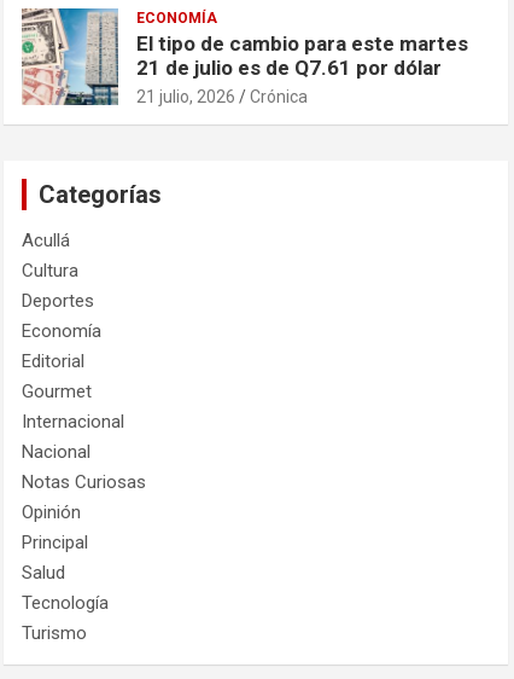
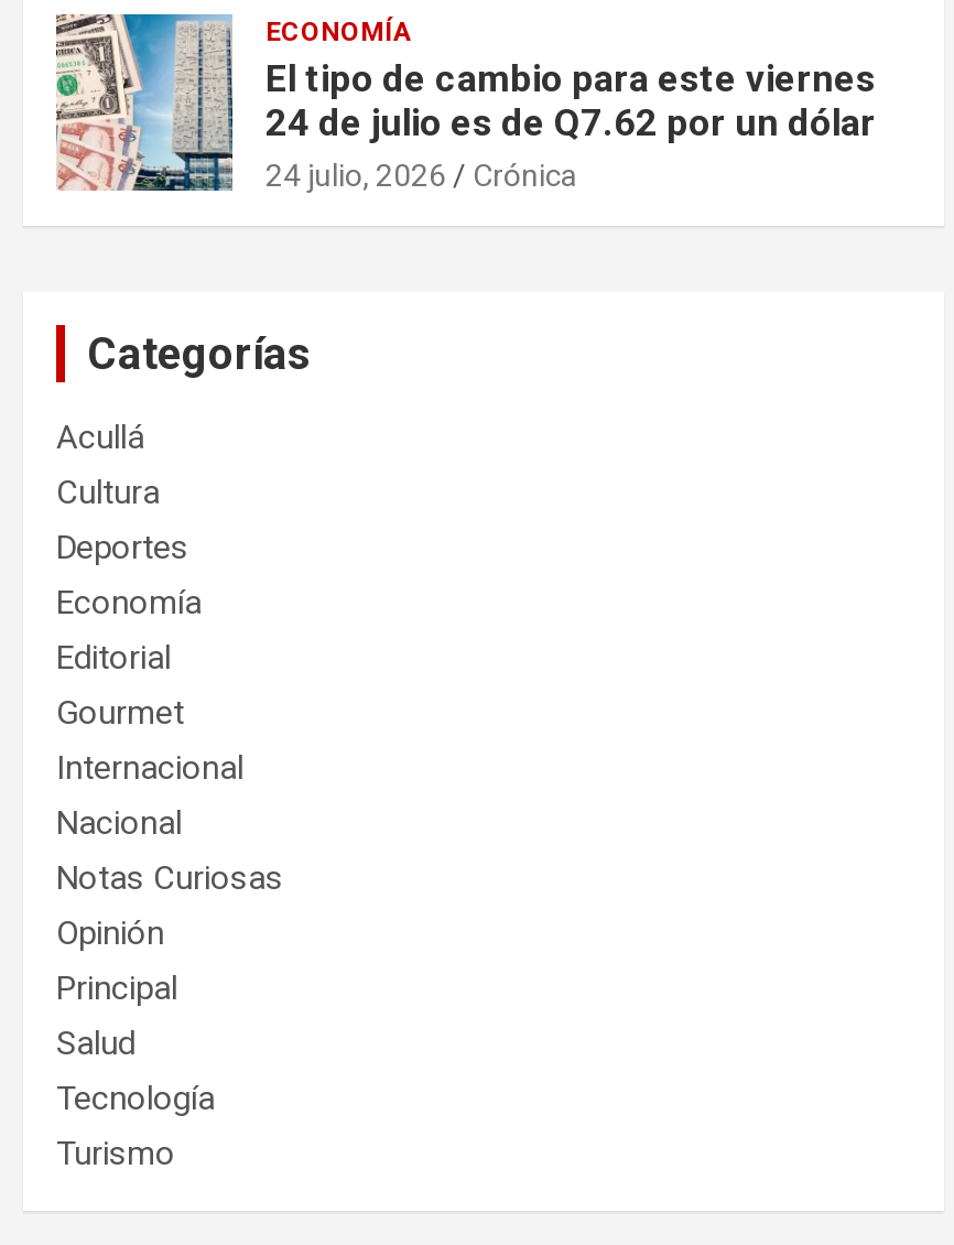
[136,32,468,107] El tipo de cambio para este martes | 21 de julio es de Q7.61 por dólar | 21 julio, 2026 -> [265,57,876,193] El tipo de cambio para este viernes | 24 de julio es de Q7.62 por un dólar | 24 julio, 2026

